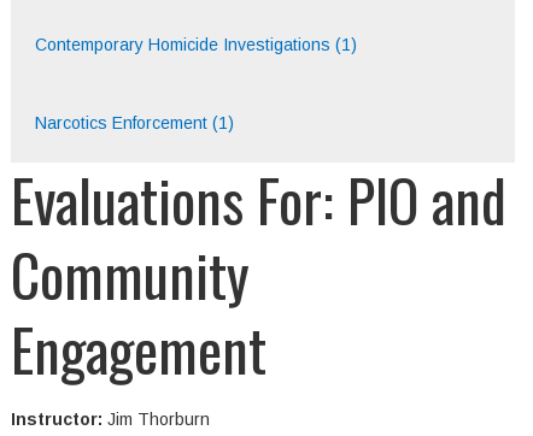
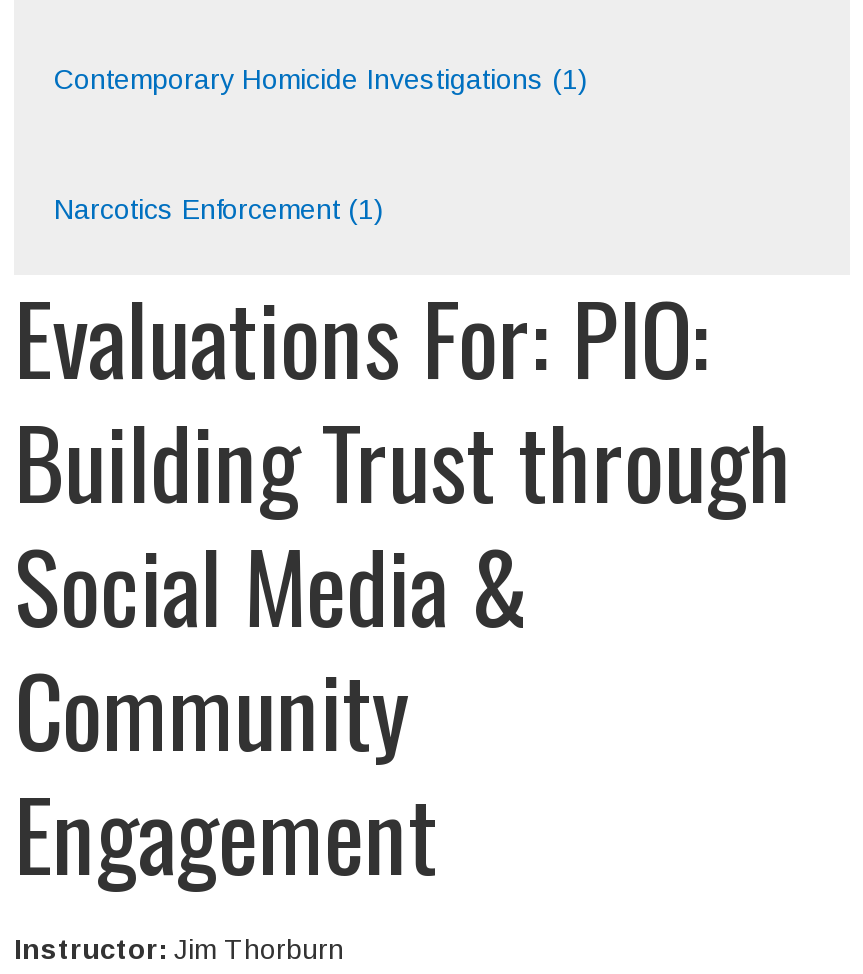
[11,157,506,242] Evaluations For: PIO and -> [14,265,792,655] Evaluations For: PIO: | Building Trust through | Social Media &

